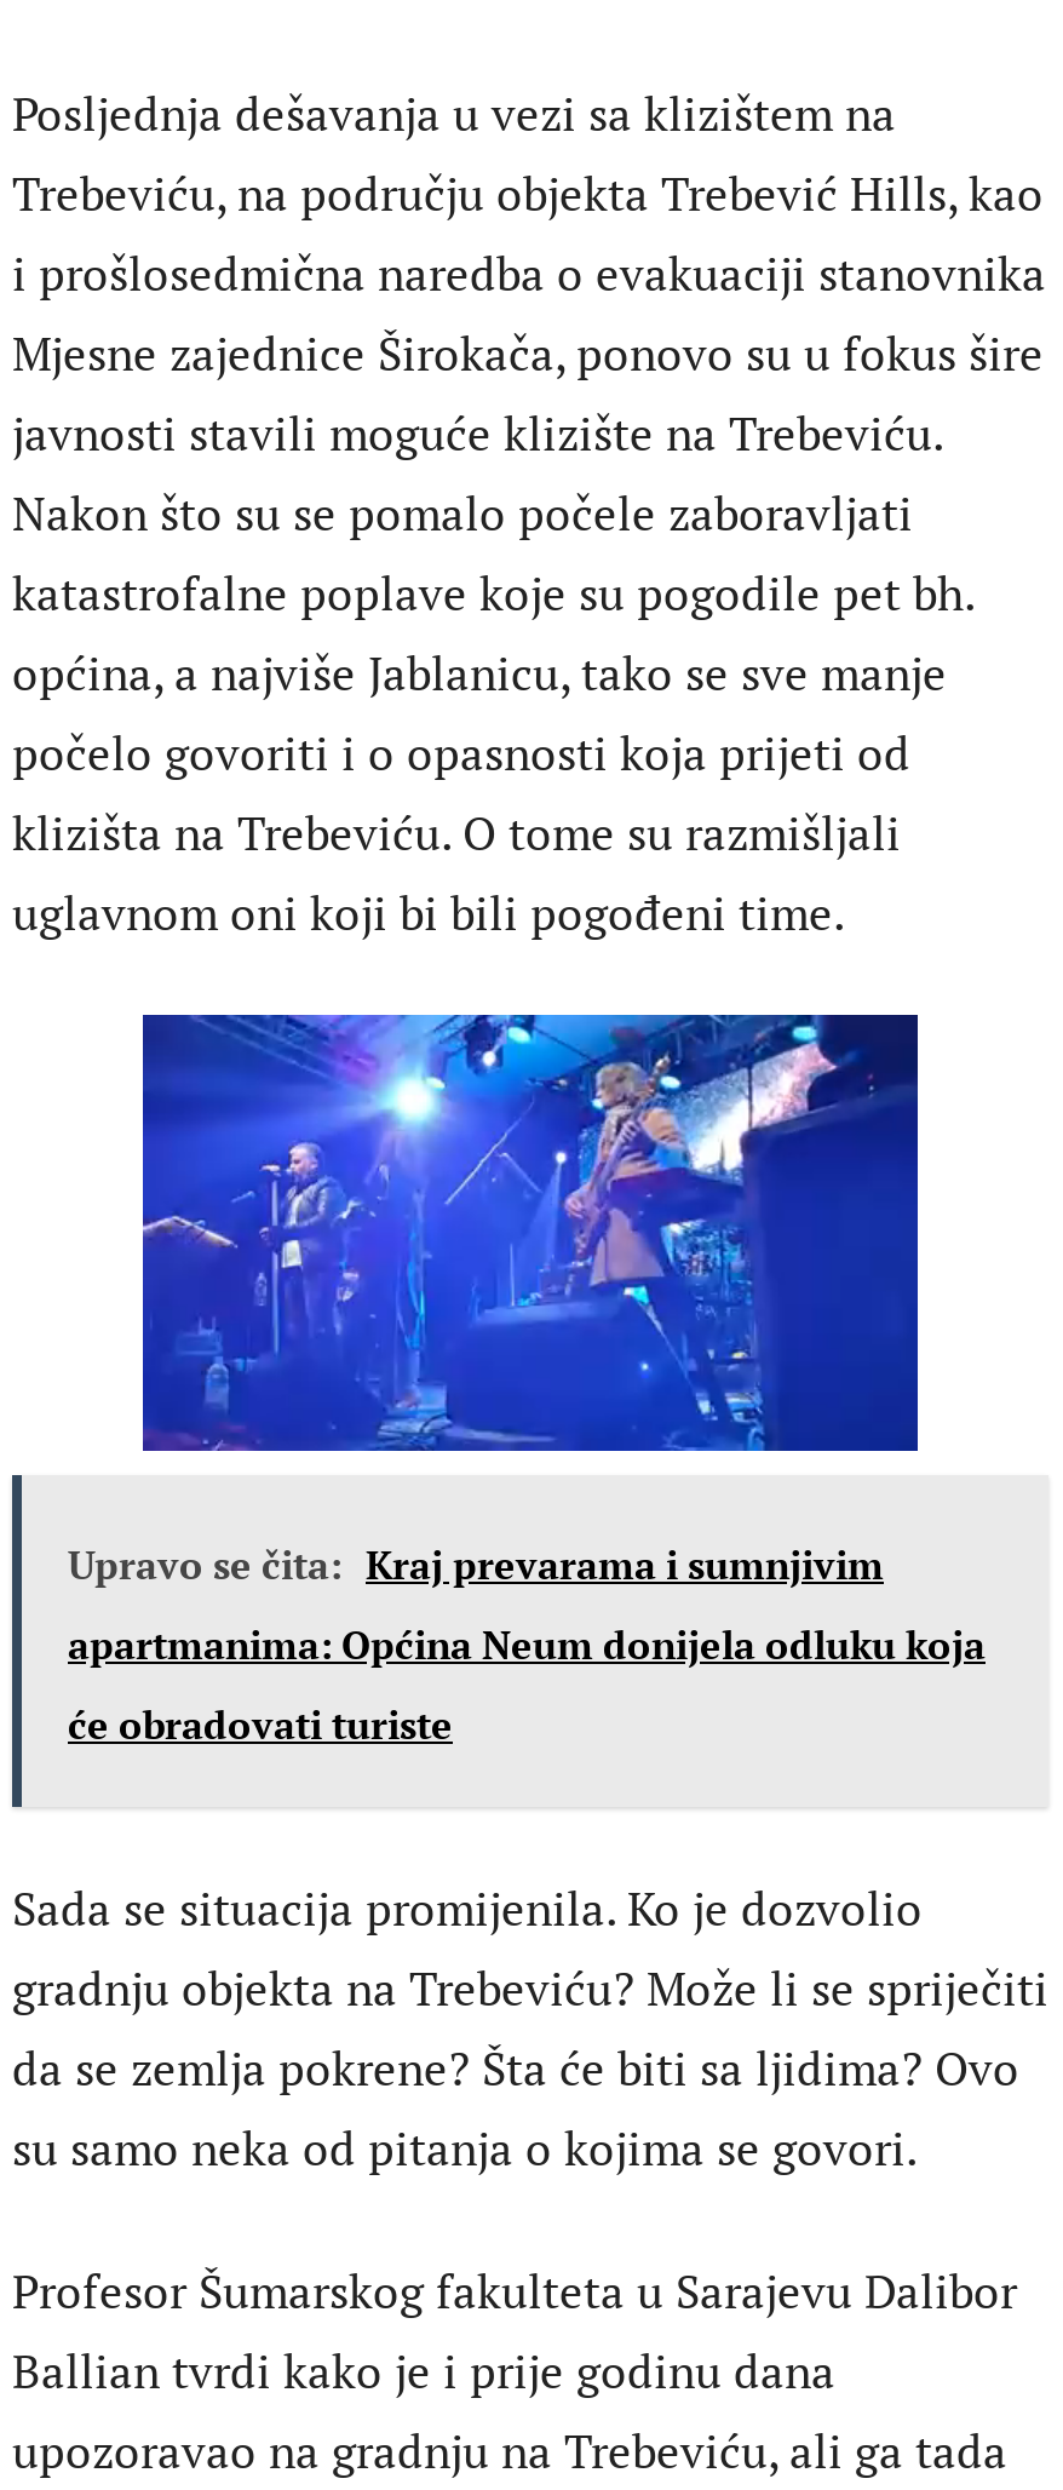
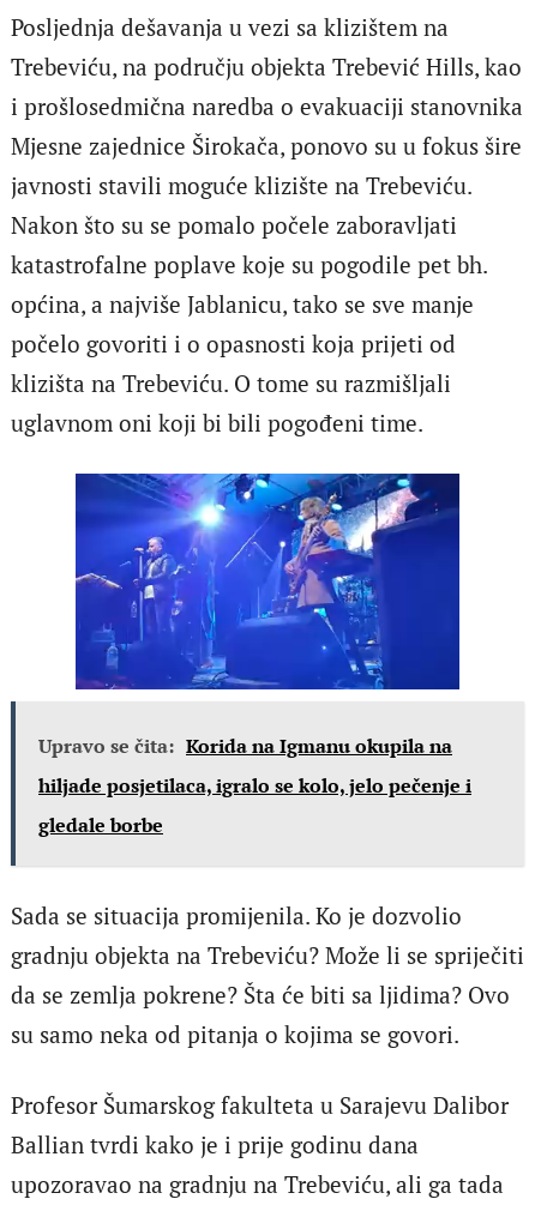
[68,1537,884,1590] Upravo se čita: Kraj prevarama i sumnjivim -> [38,732,452,758] Upravo se čita: Korida na Igmanu okupila na
[68,1617,986,1670] apartmanima: Općina Neum donijela odluku koja -> [38,772,471,798] hiljade posjetilaca, igralo se kolo, jelo pečenje i
[68,1697,453,1750] će obradovati turiste -> [38,811,163,838] gledale borbe

